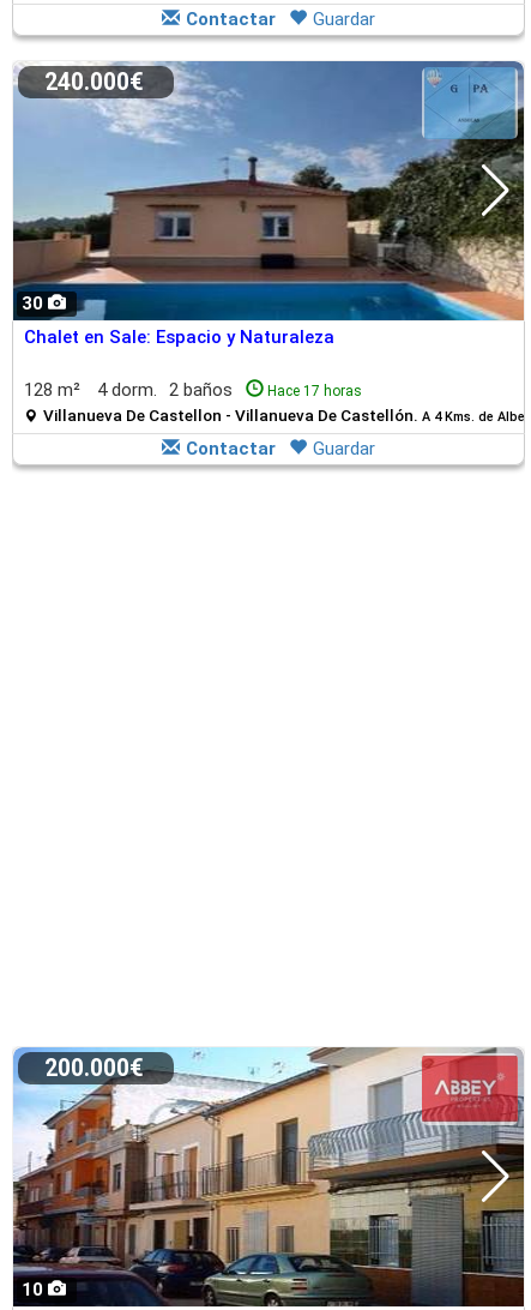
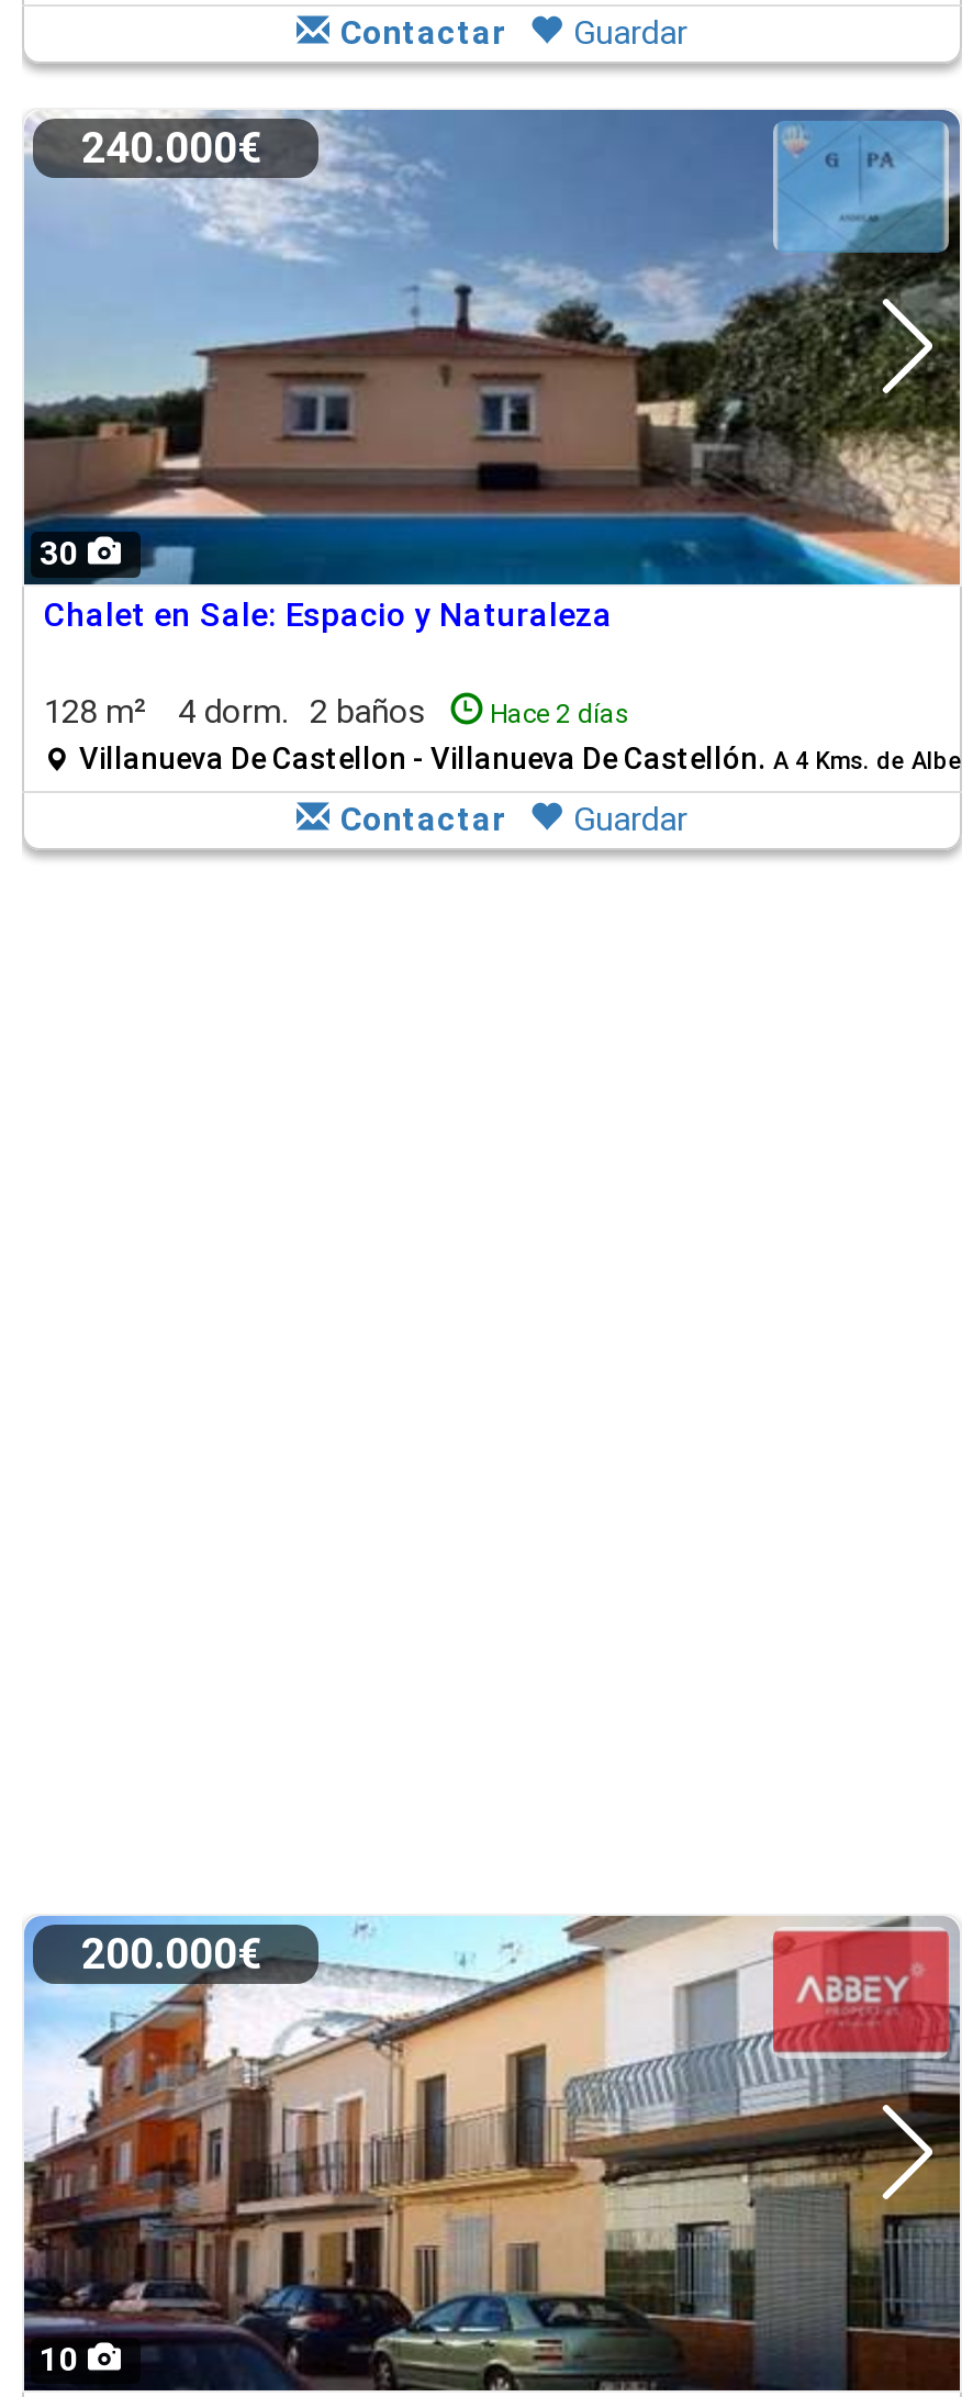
[267,383,362,399] Hace 17 horas -> [490,699,630,729] Hace 2 días

